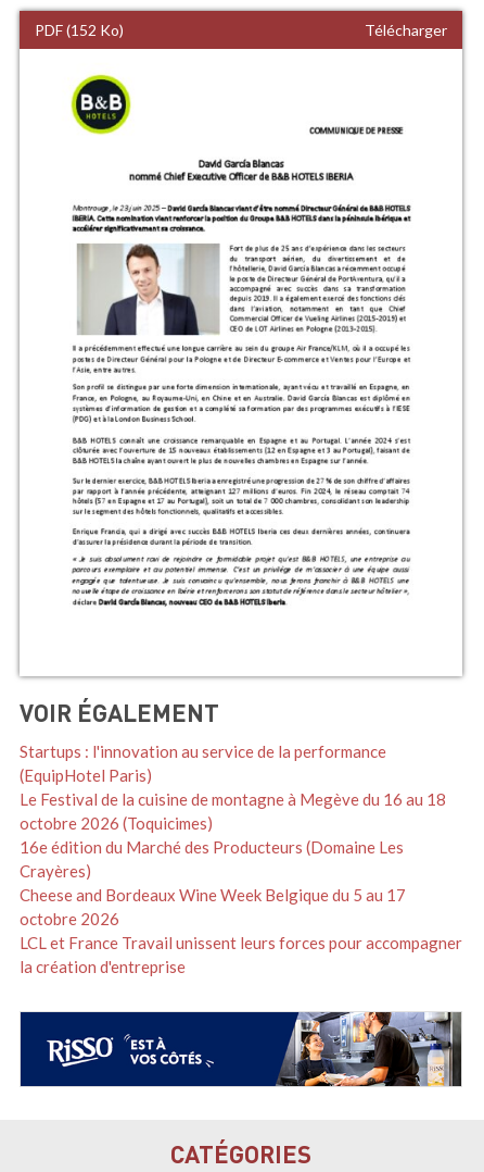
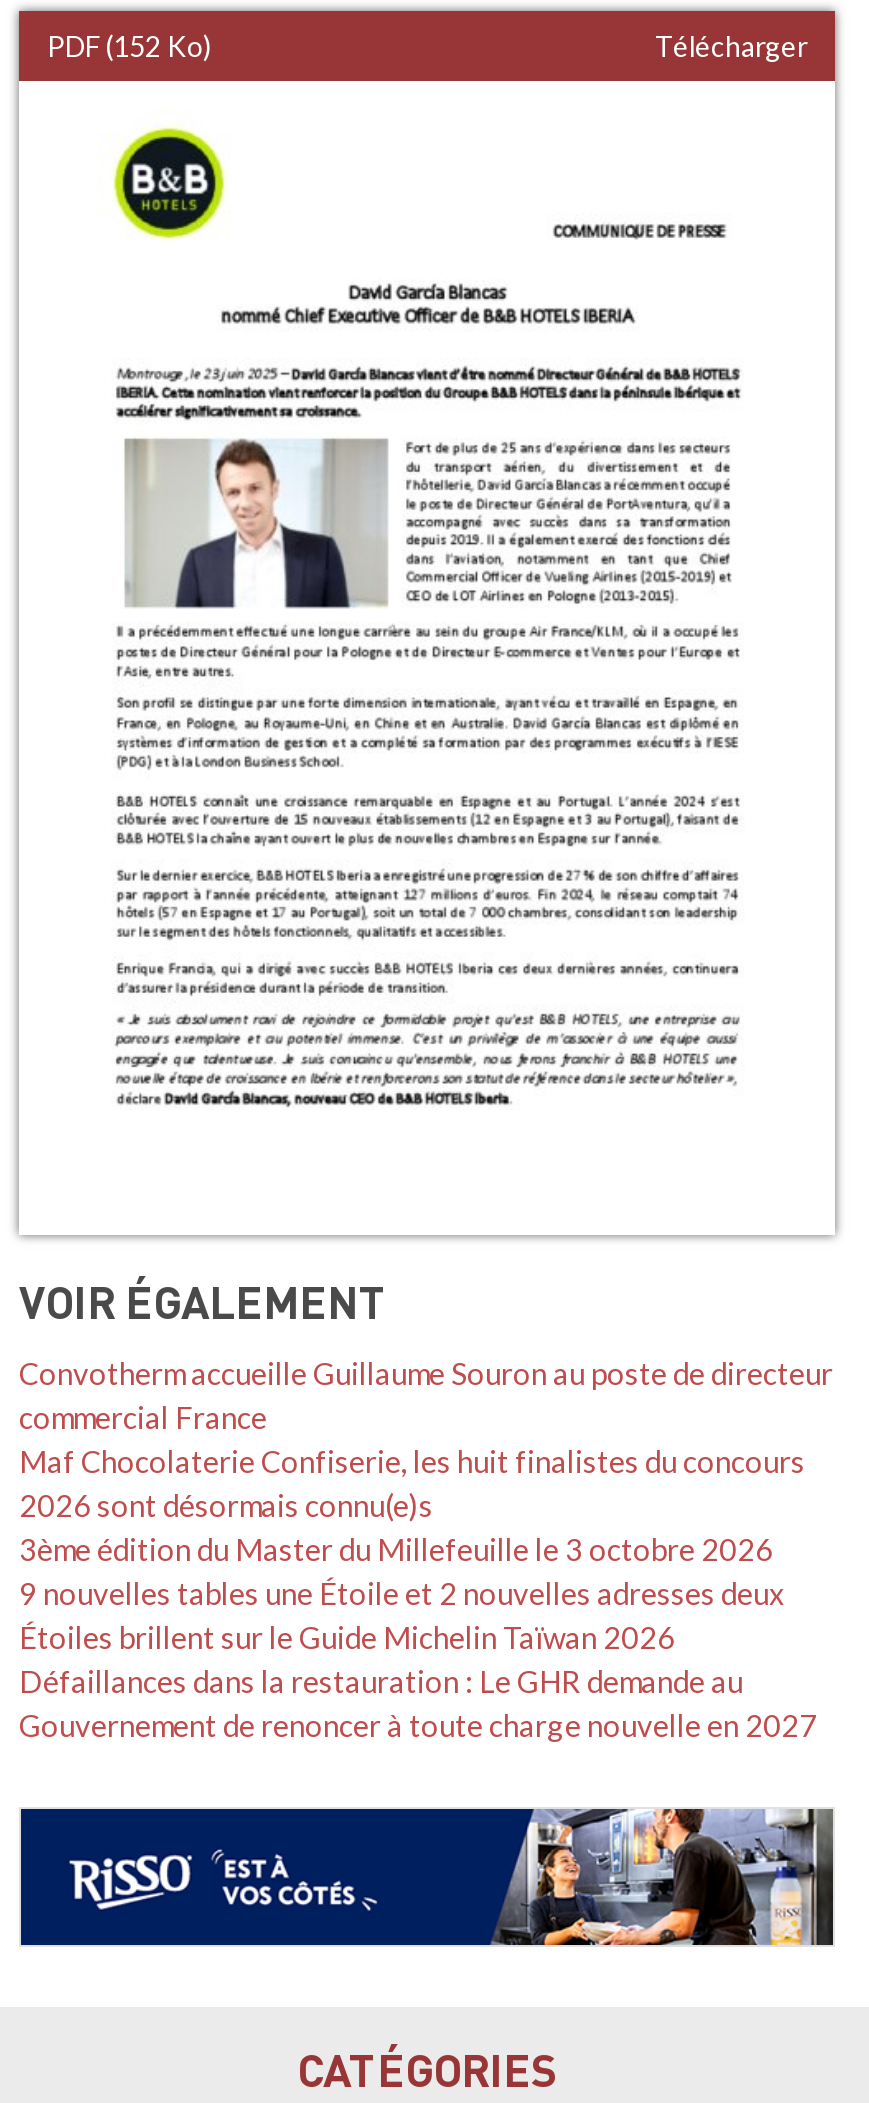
[20,741,462,976] Startups : l'innovation au service de la performance | (EquipHotel Paris) | Le Festival de la cuisine de montagne à Megève du 16 au 18 | octobre 2026 (Toquicimes) | 16e édition du Marché des Producteurs (Domaine Les | Crayères) | Cheese and Bordeaux Wine Week Belgique du 5 au 17 | octobre 2026 | LCL et France Travail unissent leurs forces pour accompagner | la création d'entreprise -> [19,1355,833,1743] Convotherm accueille Guillaume Souron au poste de directeur | commercial France | Maf Chocolaterie Confiserie, les huit finalistes du concours | 2026 sont désormais connu(e)s | 3ème édition du Master du Millefeuille le 3 octobre 2026 | 9 nouvelles tables une Étoile et 2 nouvelles adresses deux | Étoiles brillent sur le Guide Michelin Taïwan 2026 | Défaillances dans la restauration : Le GHR demande au | Gouvernement de renoncer à toute charge nouvelle en 2027

